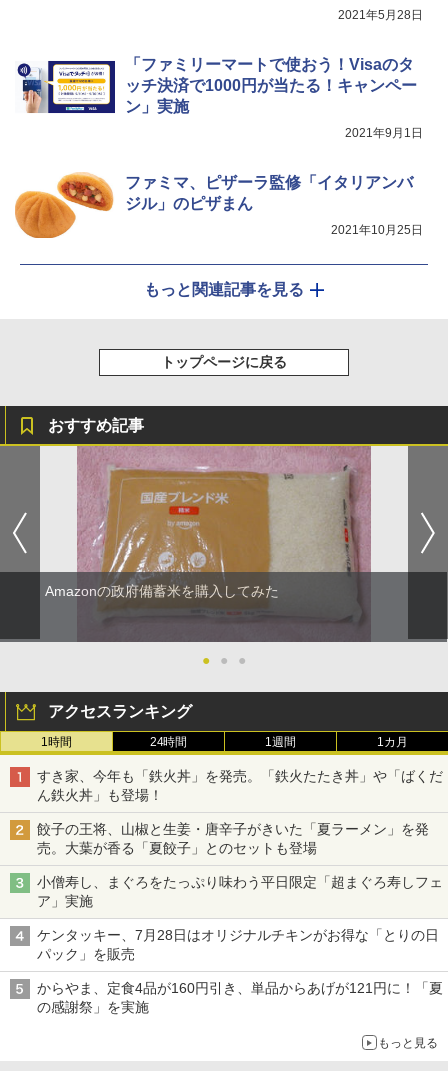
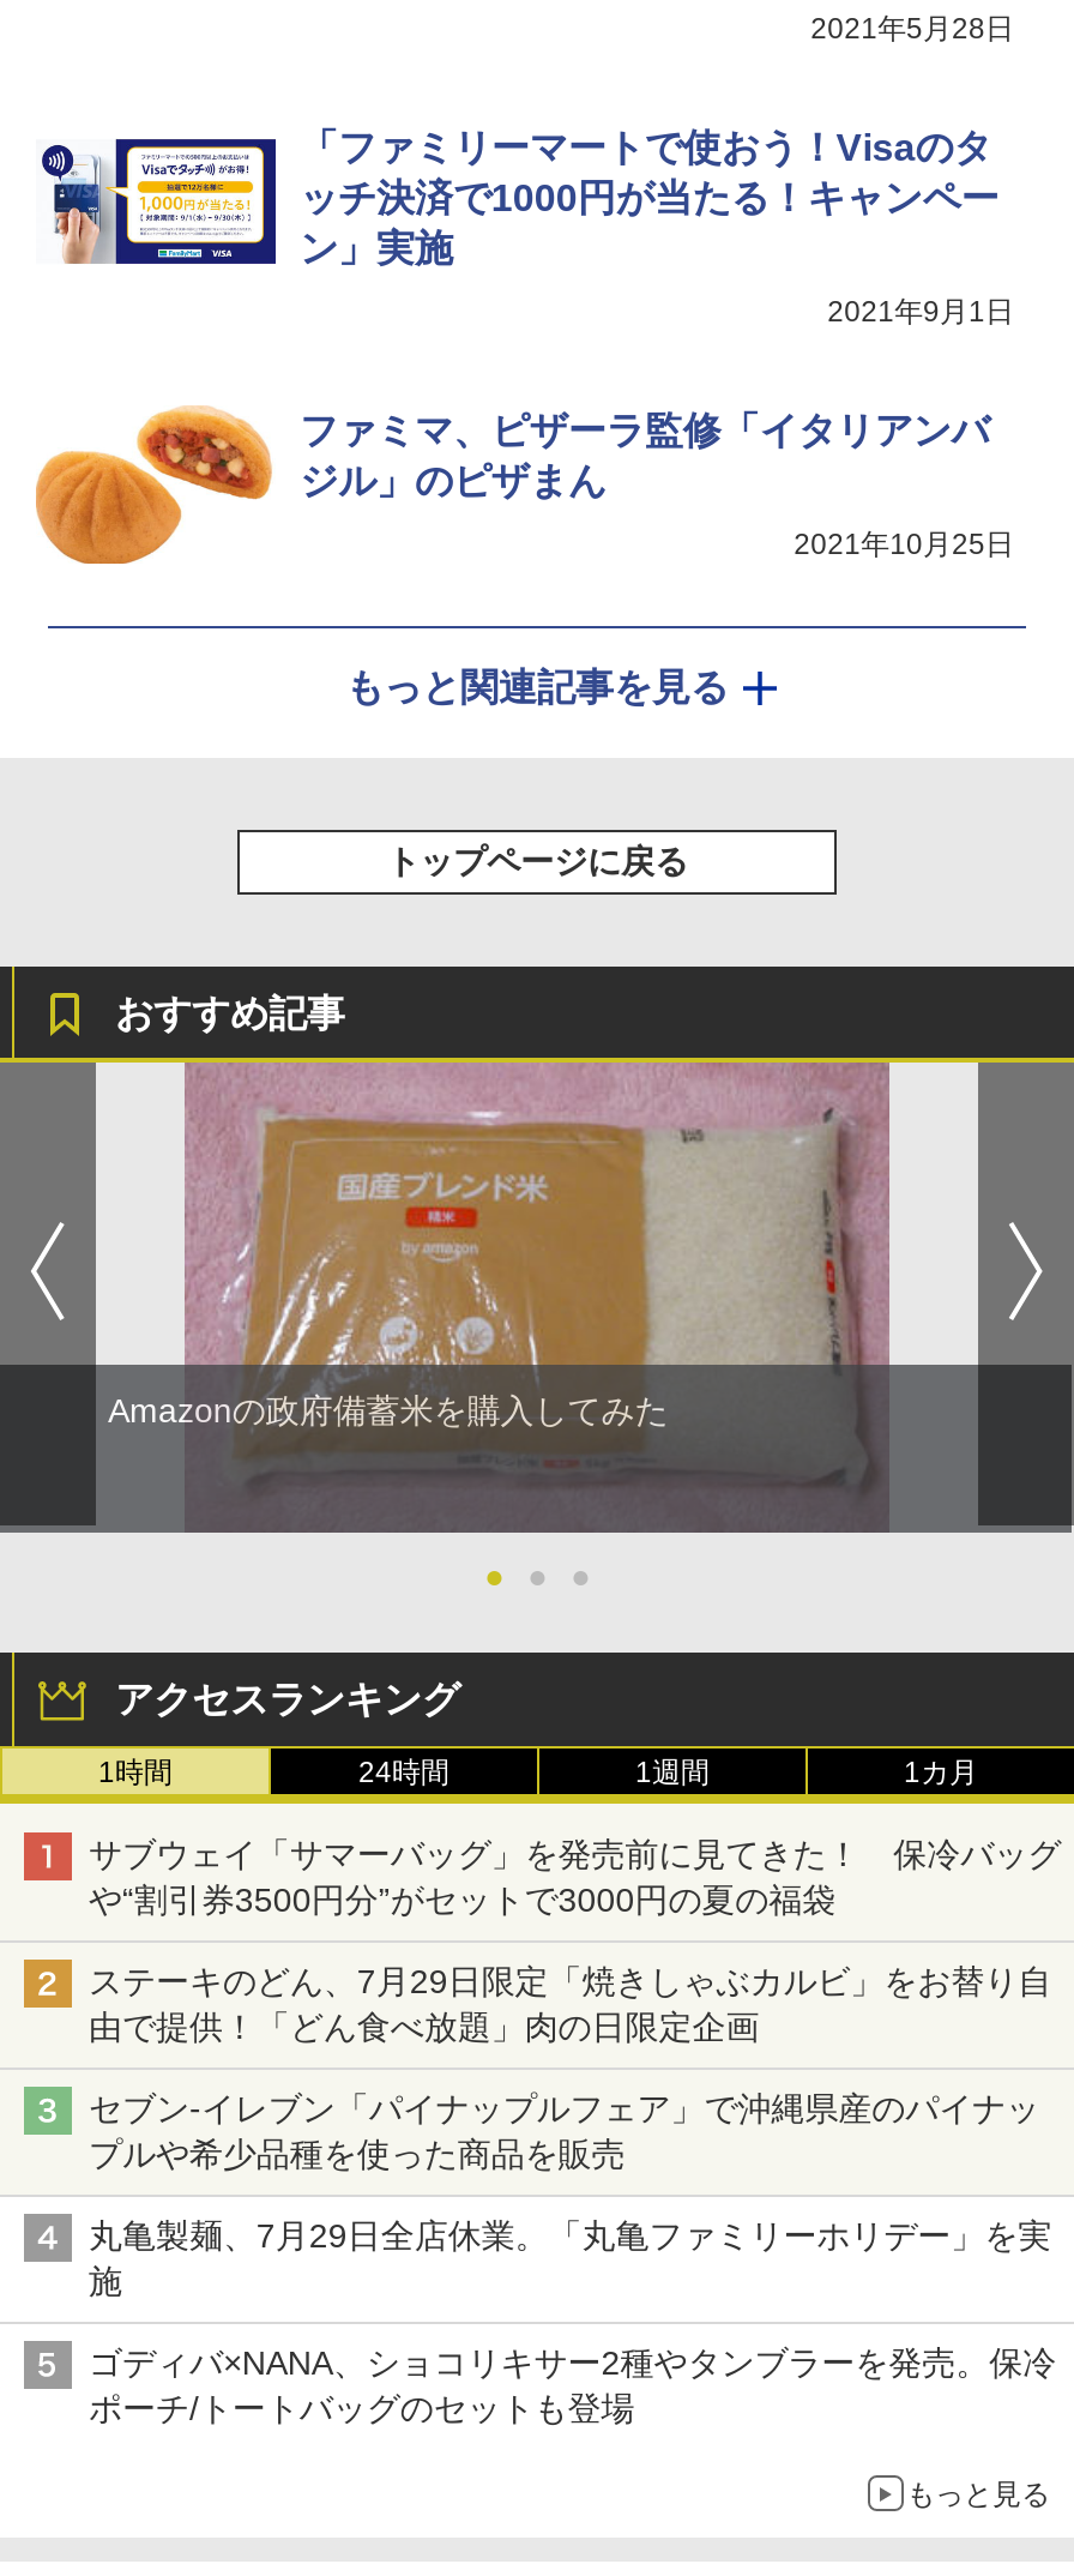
[37,767,443,802] すき家、今年も「鉄火丼」を発売。「鉄火たたき丼」や「ばくだ | ん鉄火丼」も登場！ -> [89,1834,1061,1918] サブウェイ「サマーバッグ」を発売前に見てきた！ 保冷バッグ | や“割引券3500円分”がセットで3000円の夏の福袋
[37,820,429,855] 餃子の王将、山椒と生姜・唐辛子がきいた「夏ラーメン」を発 | 売。大葉が香る「夏餃子」とのセットも登場 -> [89,1961,1051,2045] ステーキのどん、7月29日限定「焼きしゃぶカルビ」をお替り自 | 由で提供！「どん食べ放題」肉の日限定企画
[37,873,443,908] 小僧寿し、まぐろをたっぷり味わう平日限定「超まぐろ寿しフェ | ア」実施 -> [89,2088,1039,2172] セブン-イレブン「パイナップルフェア」で沖縄県産のパイナッ | プルや希少品種を使った商品を販売
[37,926,439,961] ケンタッキー、7月28日はオリジナルチキンがお得な「とりの日 | パック」を販売 -> [89,2215,1051,2299] 丸亀製麺、7月29日全店休業。「丸亀ファミリーホリデー」を実 | 施
[37,979,442,1014] からやま、定食4品が160円引き、単品からあげが121円に！「夏 | の感謝祭」を実施 -> [89,2342,1056,2426] ゴディバ×NANA、ショコリキサー2種やタンブラーを発売。保冷 | ポーチ/トートバッグのセットも登場

